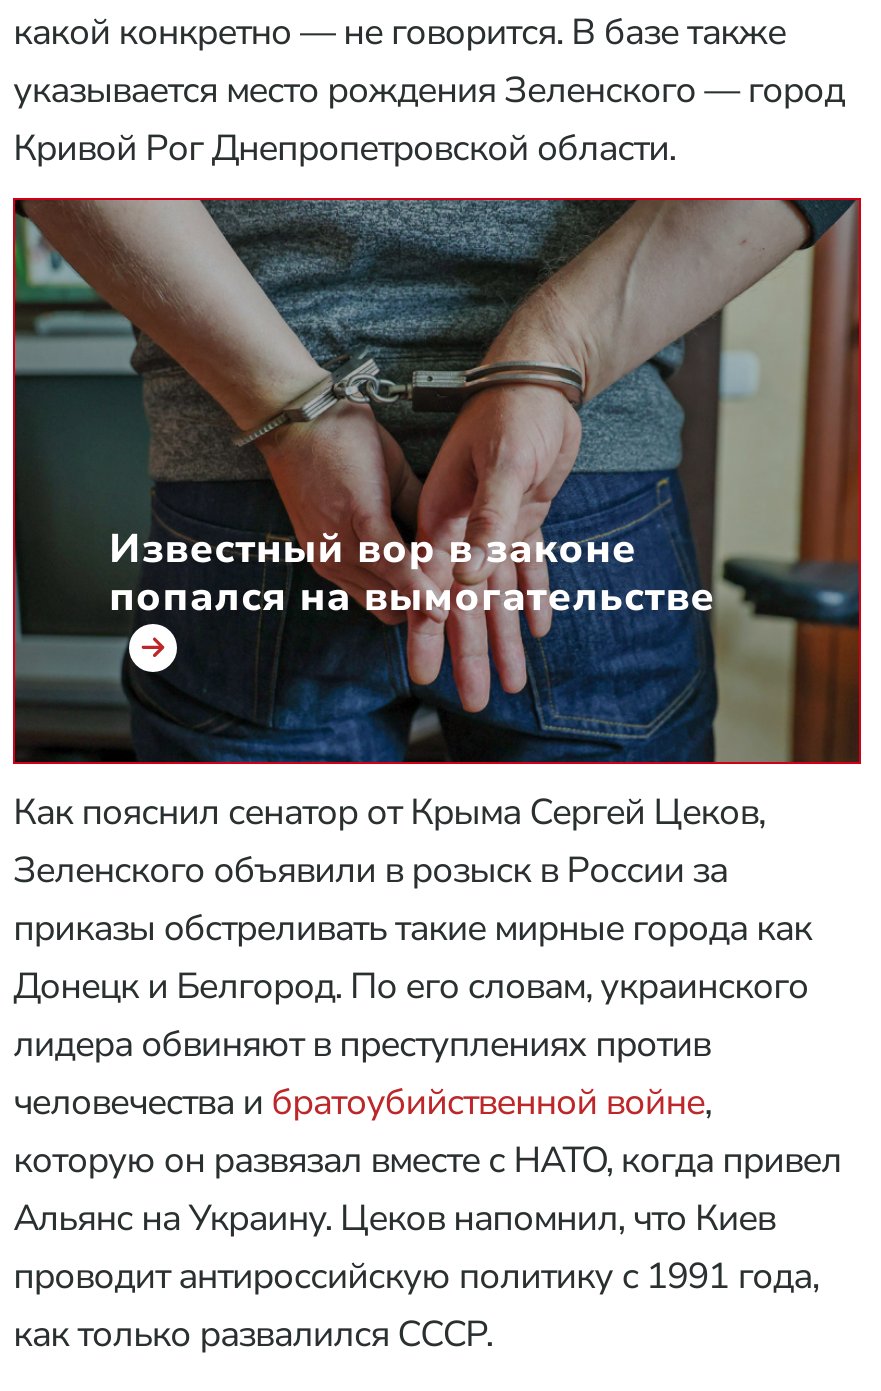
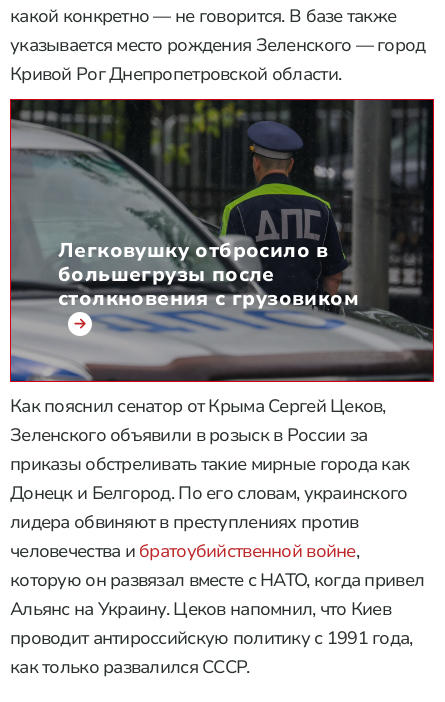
[13,198,861,764] [image] | Известный вор в законе | попался на вымогательстве -> [10,99,434,382] [image] | Легковушку отбросило в | большегрузы после | столкновения с грузовиком

